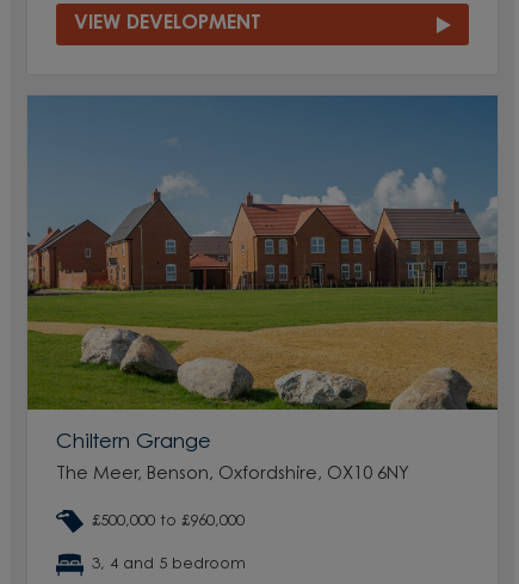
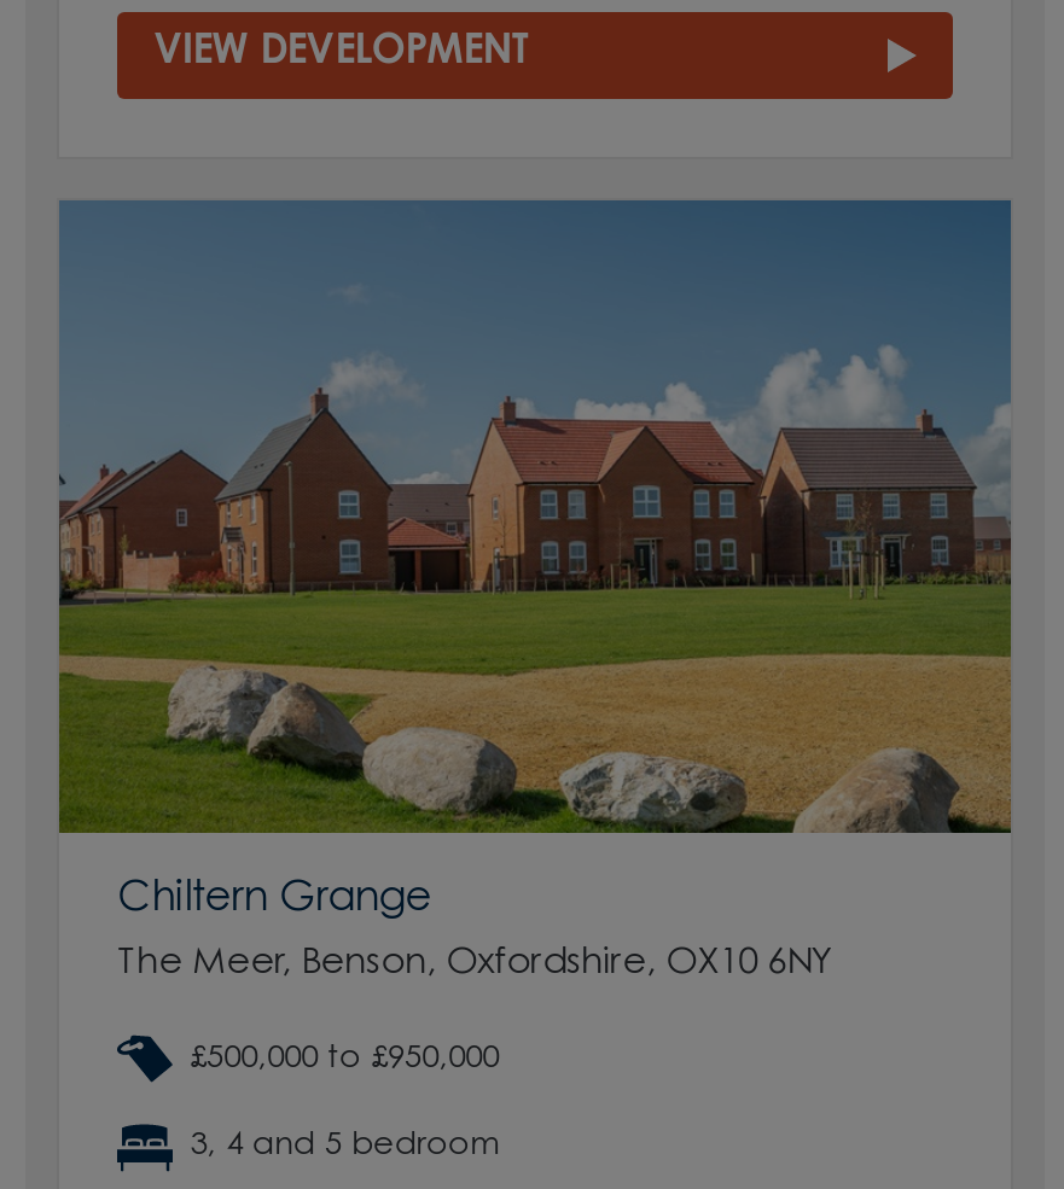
[92,513,245,529] £500,000 to £960,000 -> [190,1042,499,1074] £500,000 to £950,000

